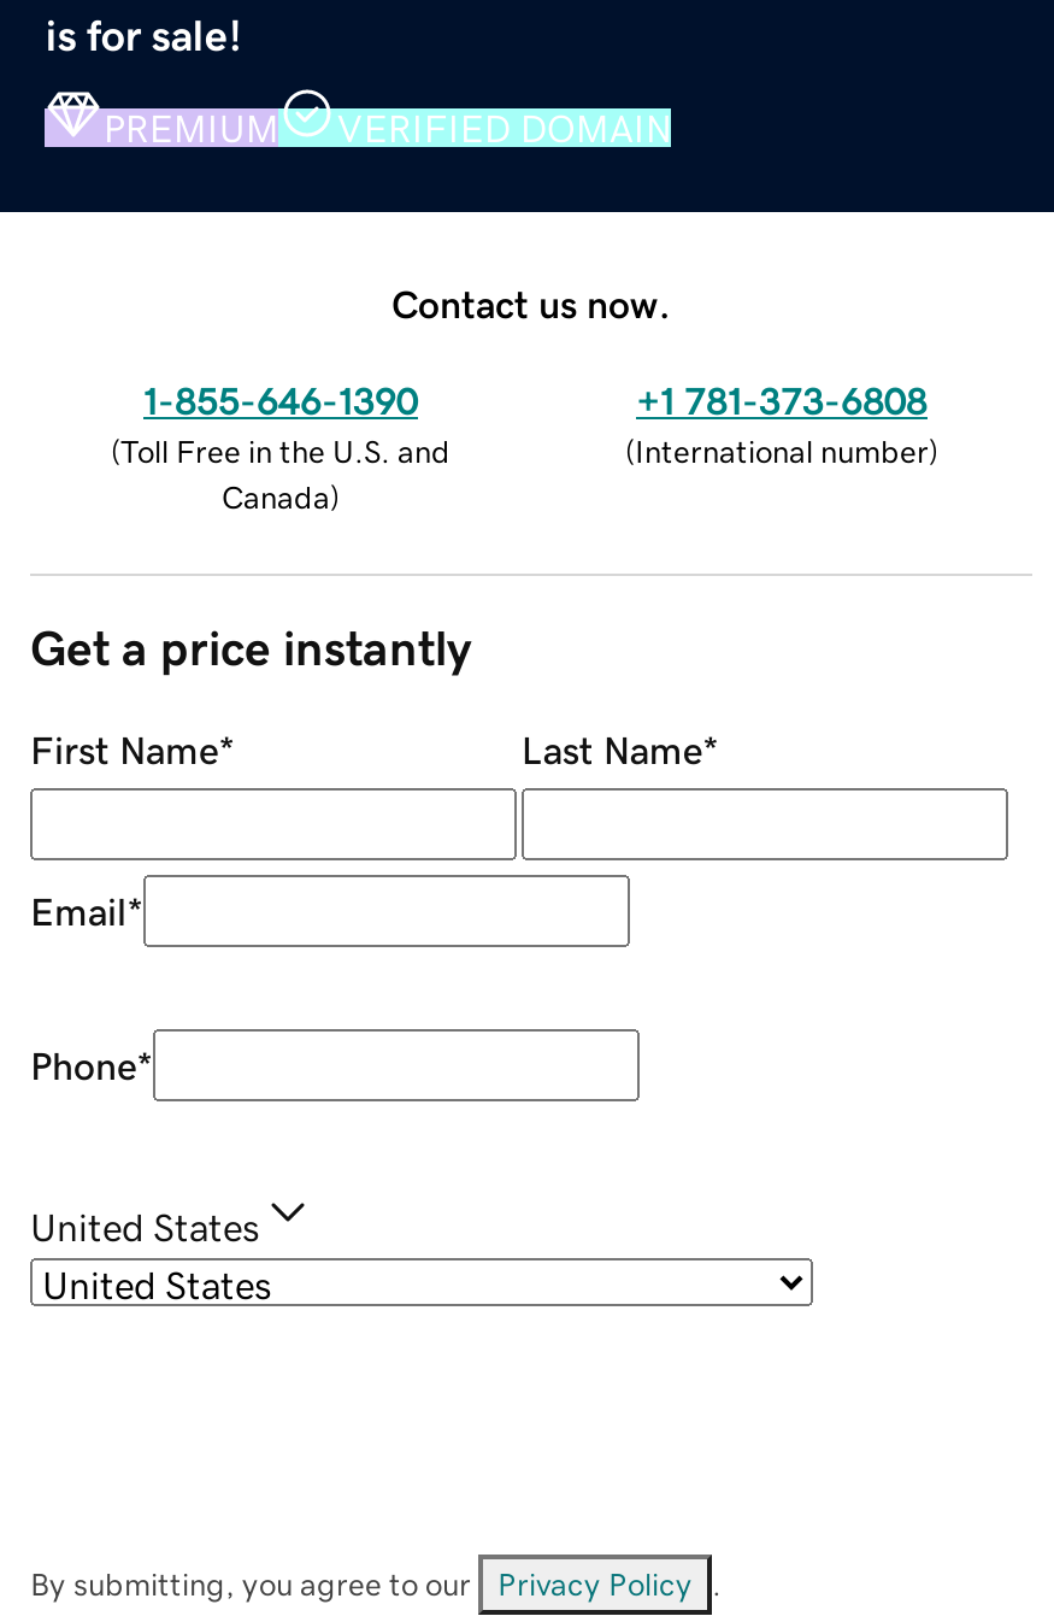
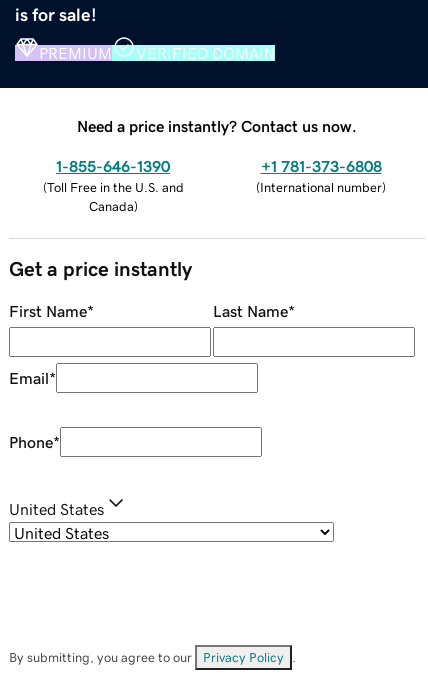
[391,283,671,322] Contact us now. -> [77,118,357,134] Need a price instantly? Contact us now.

